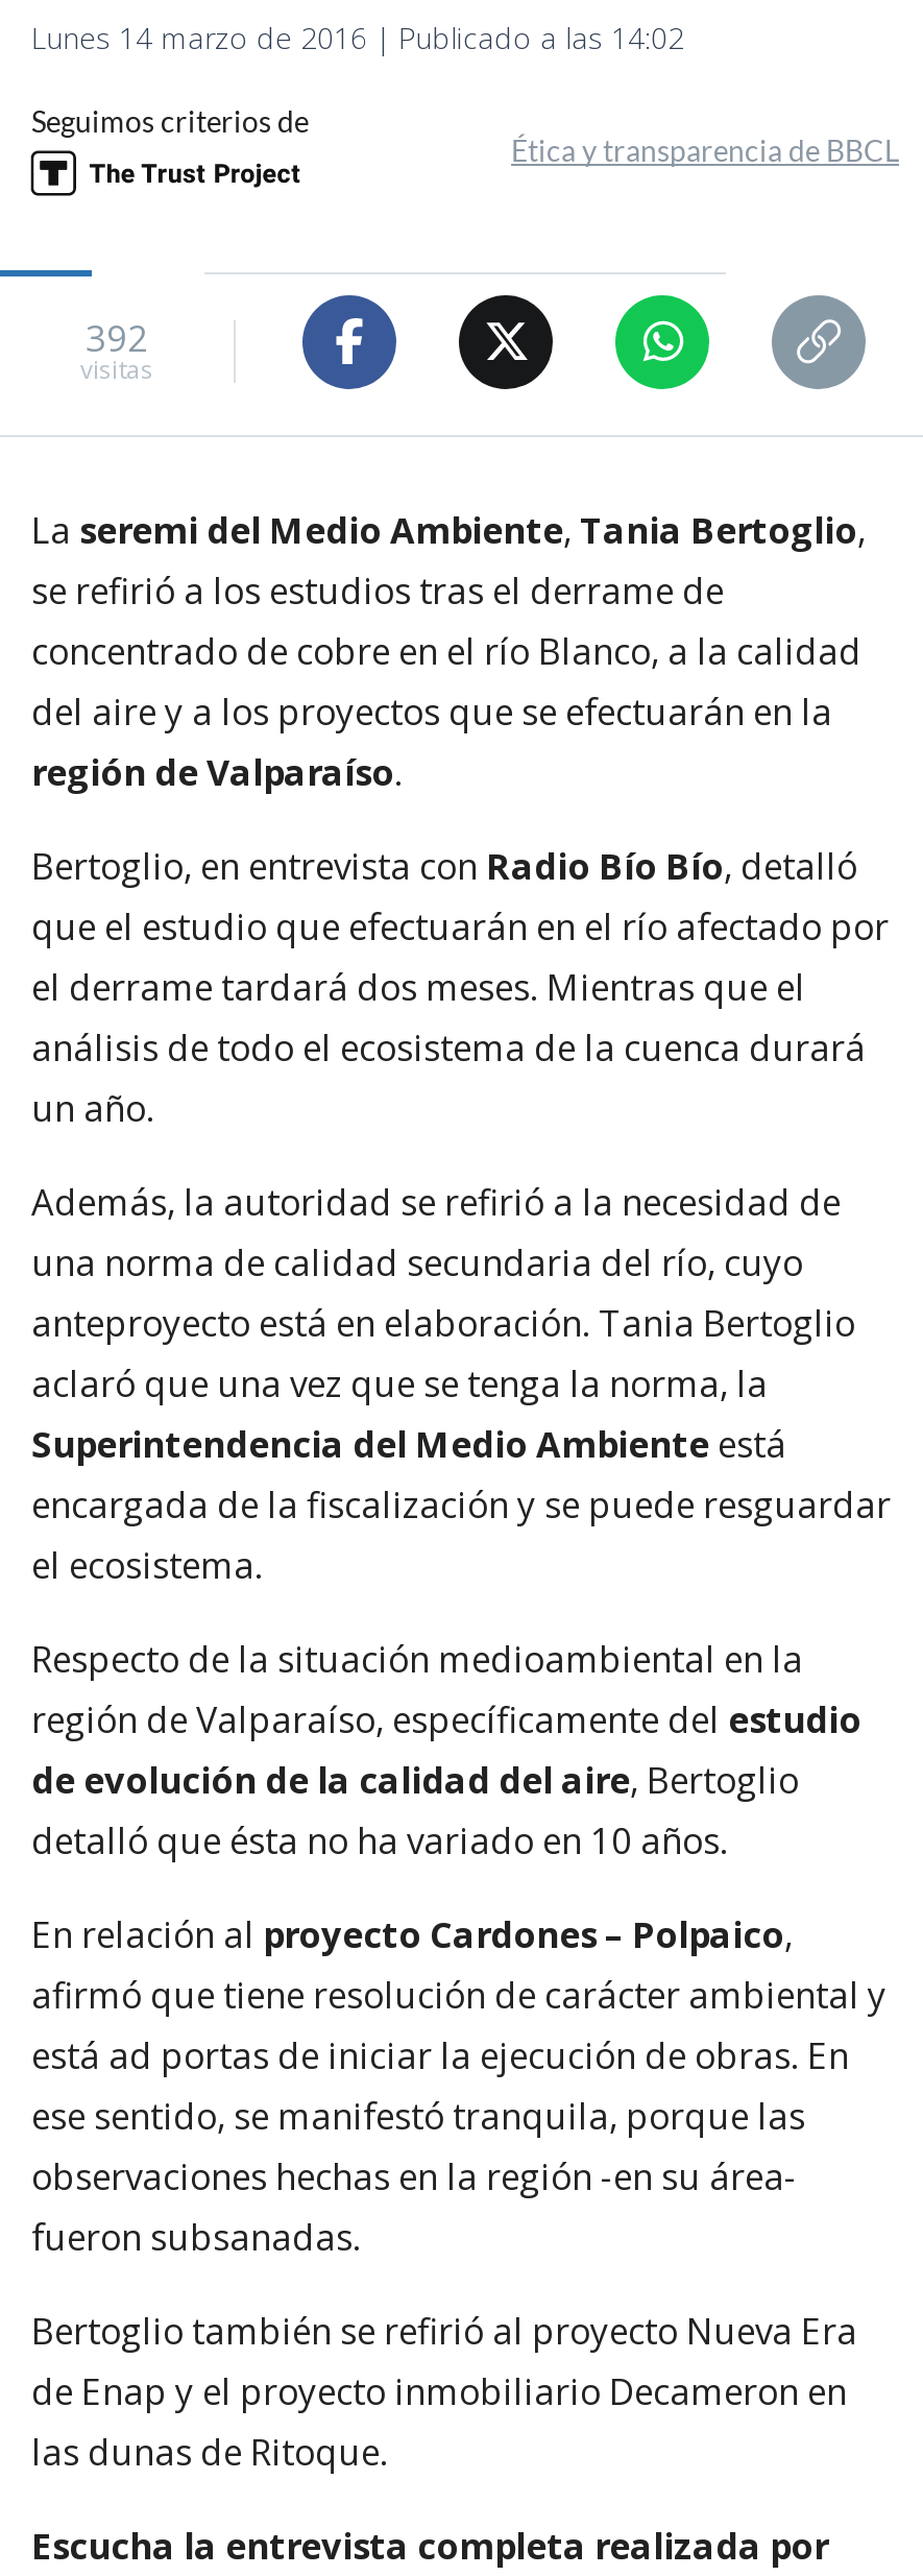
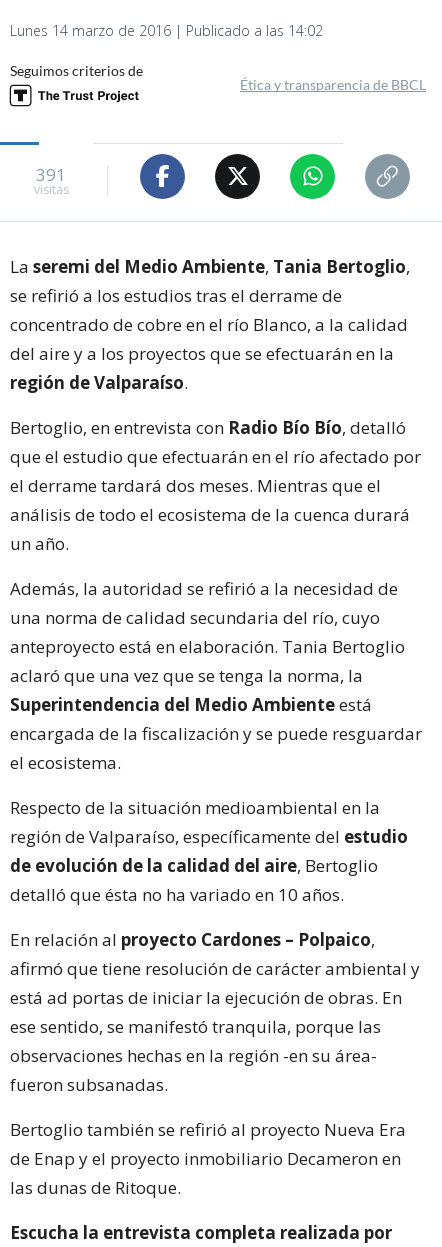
[86,315,148,363] 392 -> [36,163,66,186] 391

